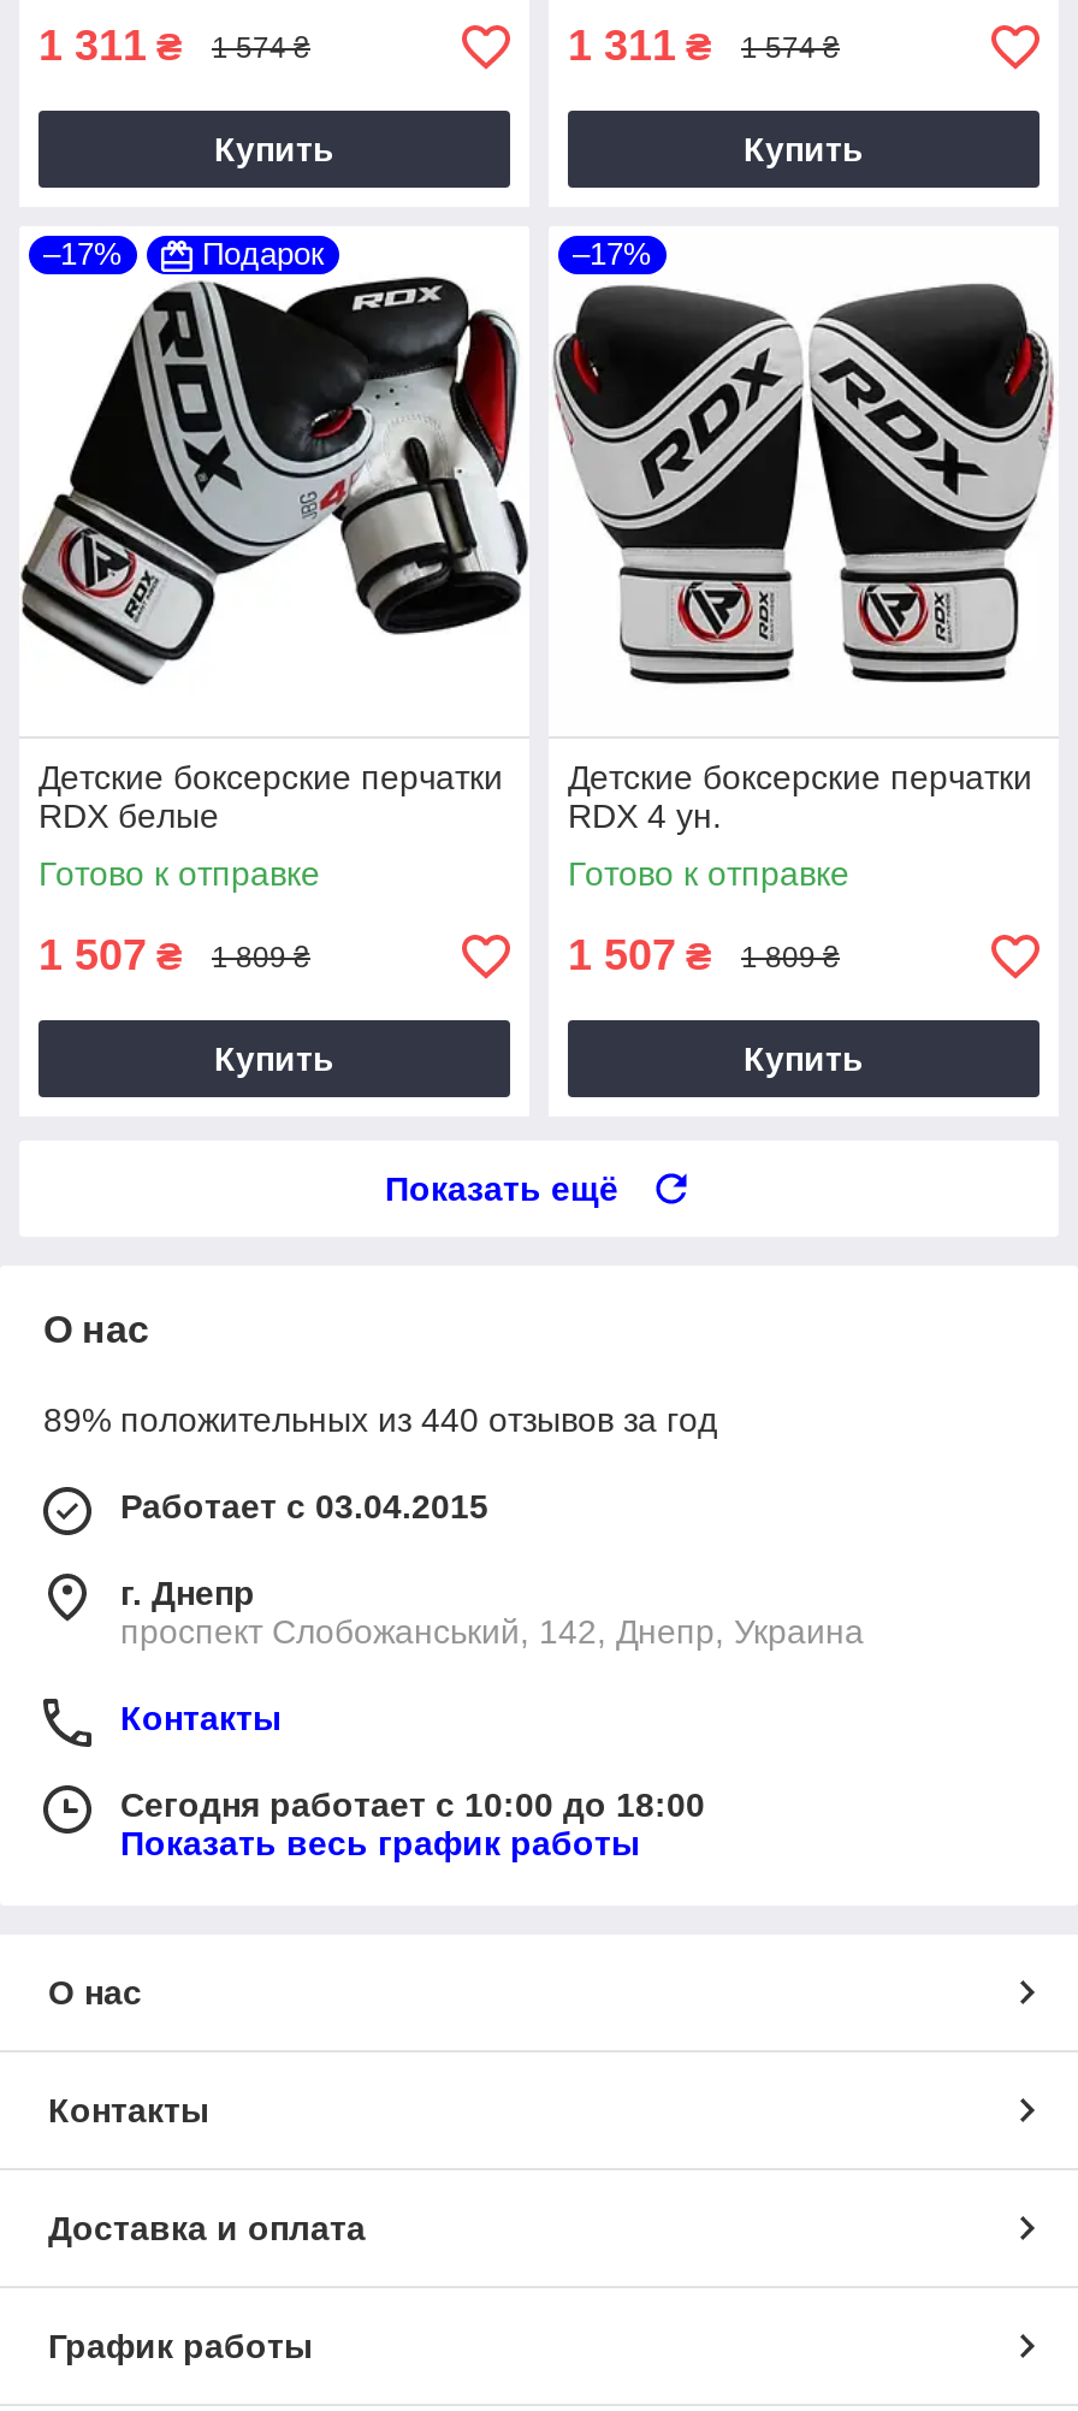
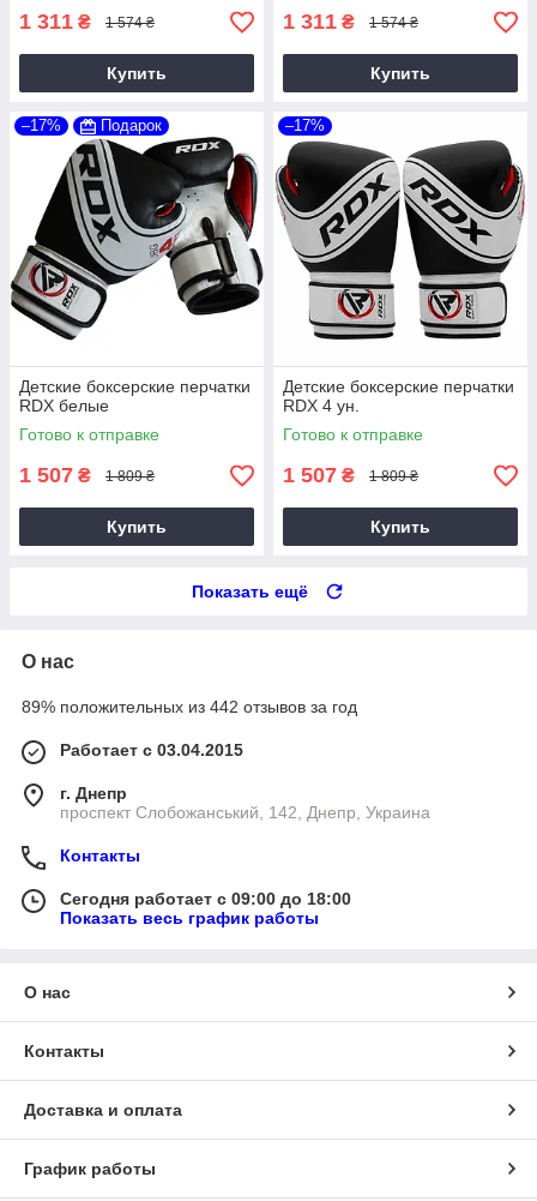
[43,1402,717,1440] 89% положительных из 440 отзывов за год -> [22,698,357,717] 89% положительных из 442 отзывов за год
[120,1787,705,1825] Сегодня работает с 10:00 до 18:00 -> [60,890,351,909] Сегодня работает с 09:00 до 18:00

